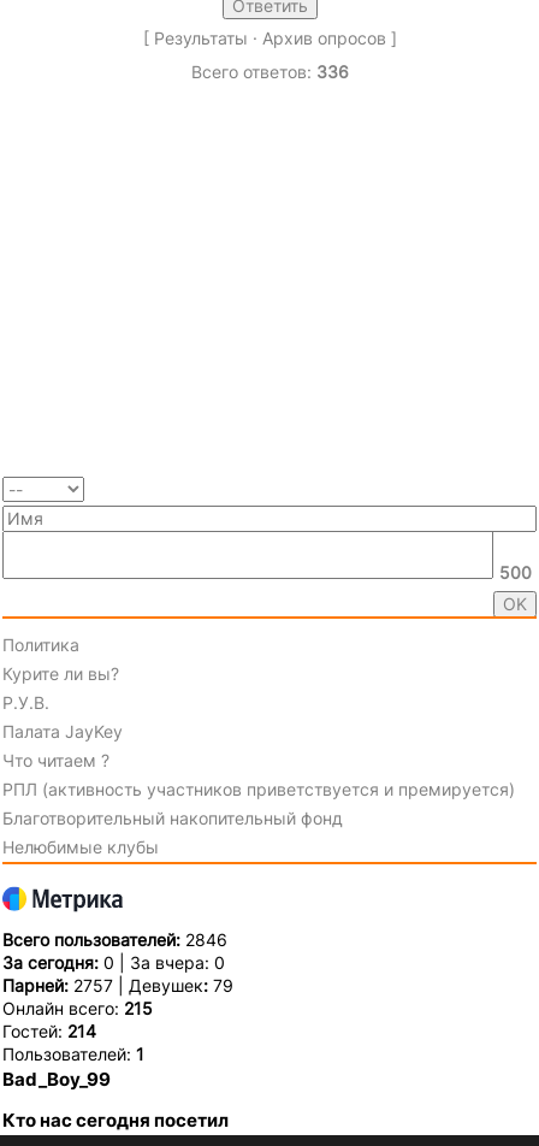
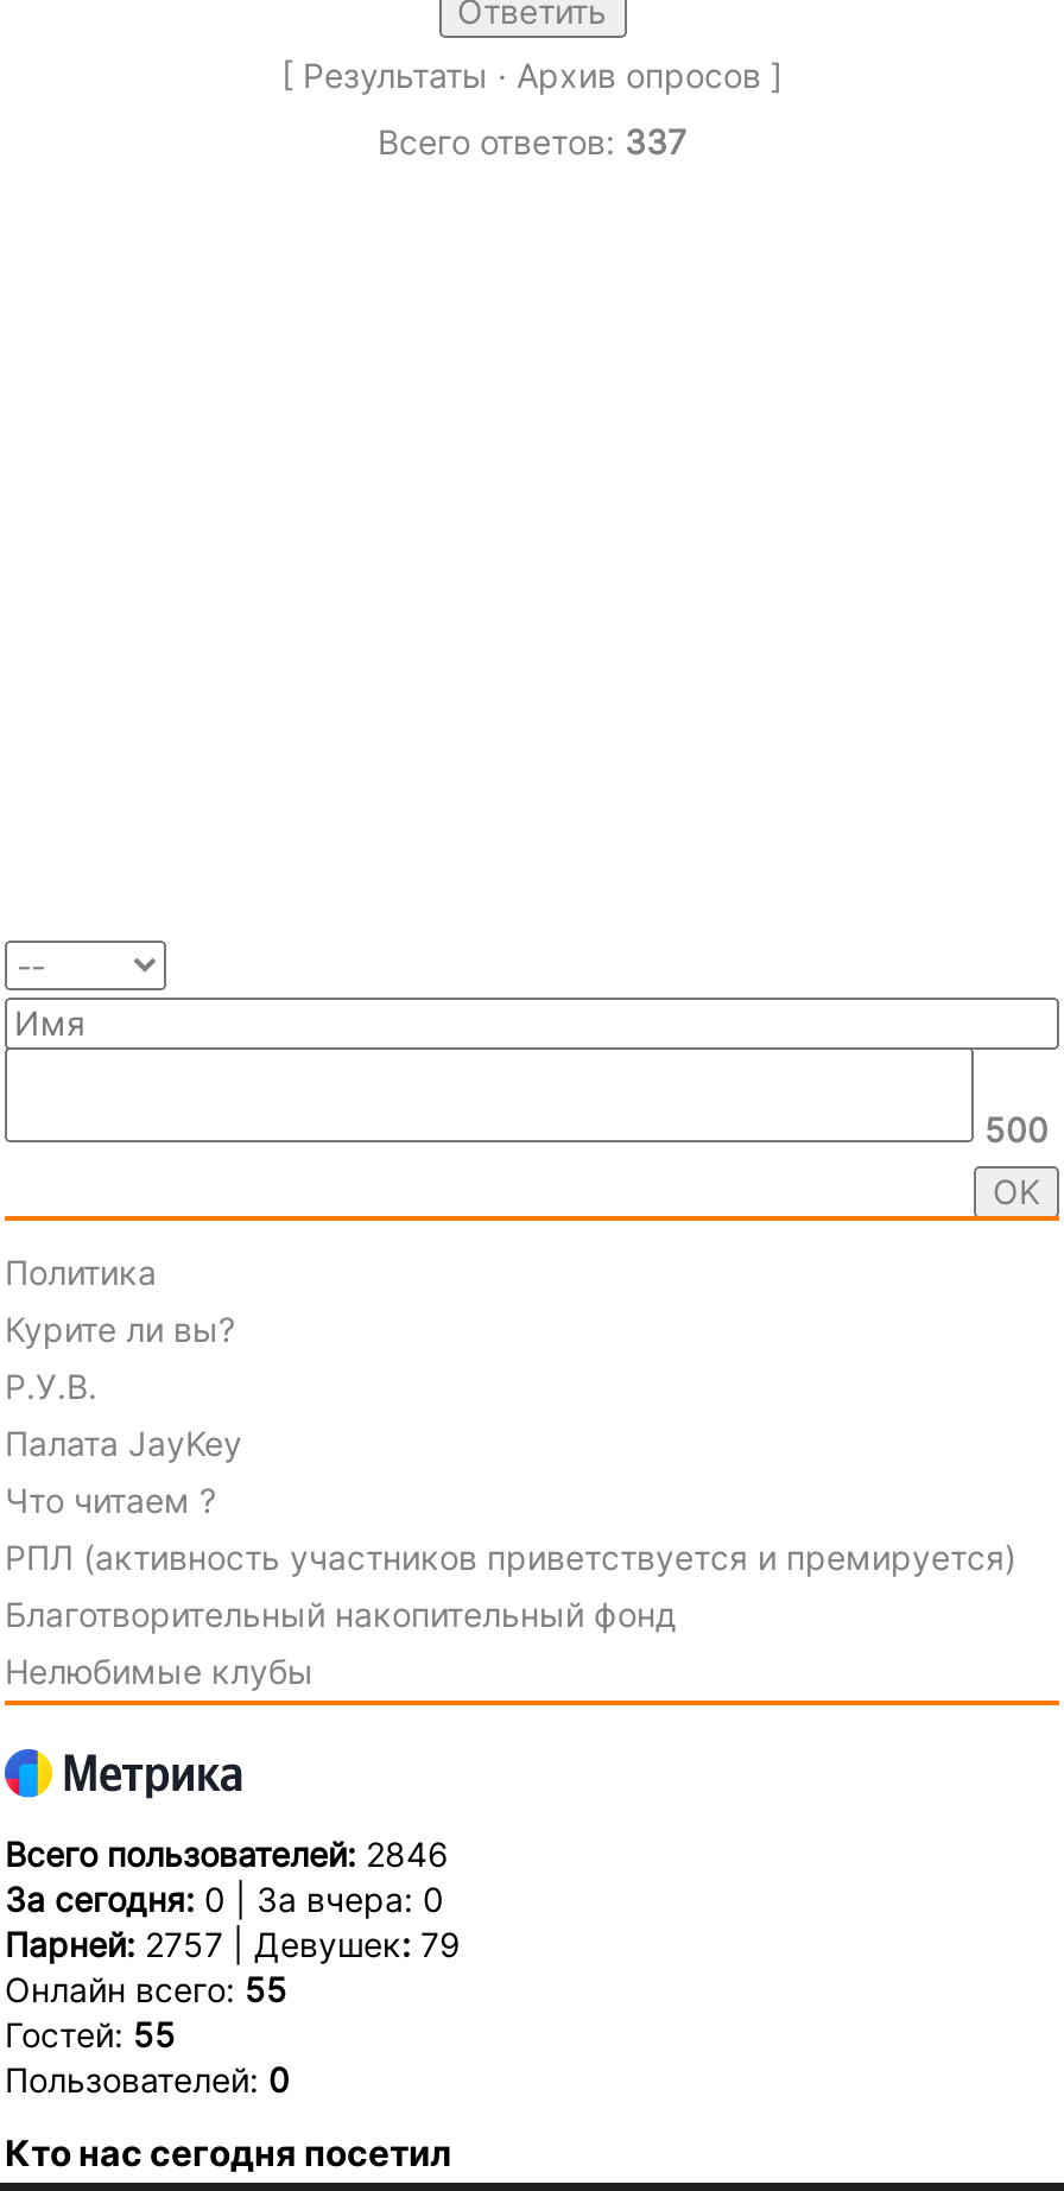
[191,62,348,82] Всего ответов: 336 -> [378,122,686,163] Всего ответов: 337
[2,998,153,1091] Онлайн всего: 215 | Гостей: 214 | Пользователей: 1 | Bad_Boy_99 -> [5,1970,290,2100] Онлайн всего: 55 | Гостей: 55 | Пользователей: 0

